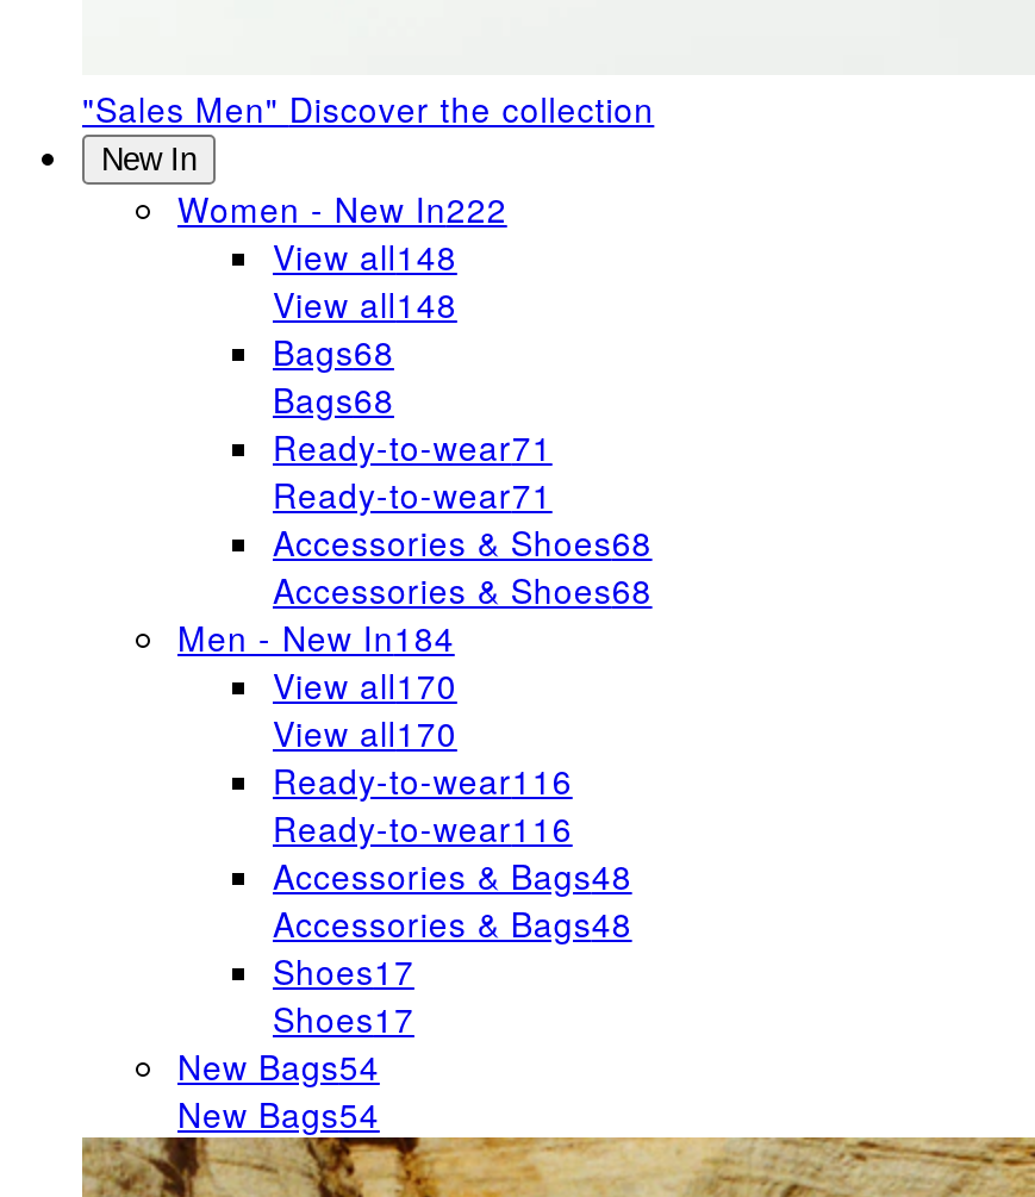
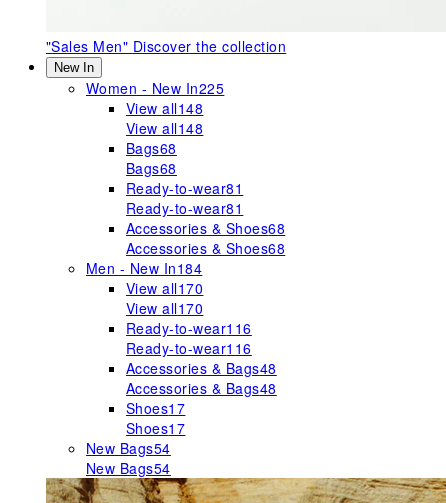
[177,185,507,232] Women - New In222 -> [86,78,224,98] Women - New In225
[273,423,552,470] Ready-to-wear71 -> [126,178,243,198] Ready-to-wear81
[273,470,552,518] Ready-to-wear71 -> [126,198,243,218] Ready-to-wear81

